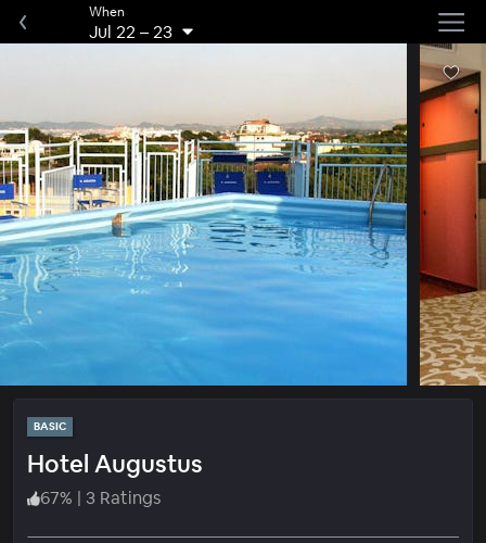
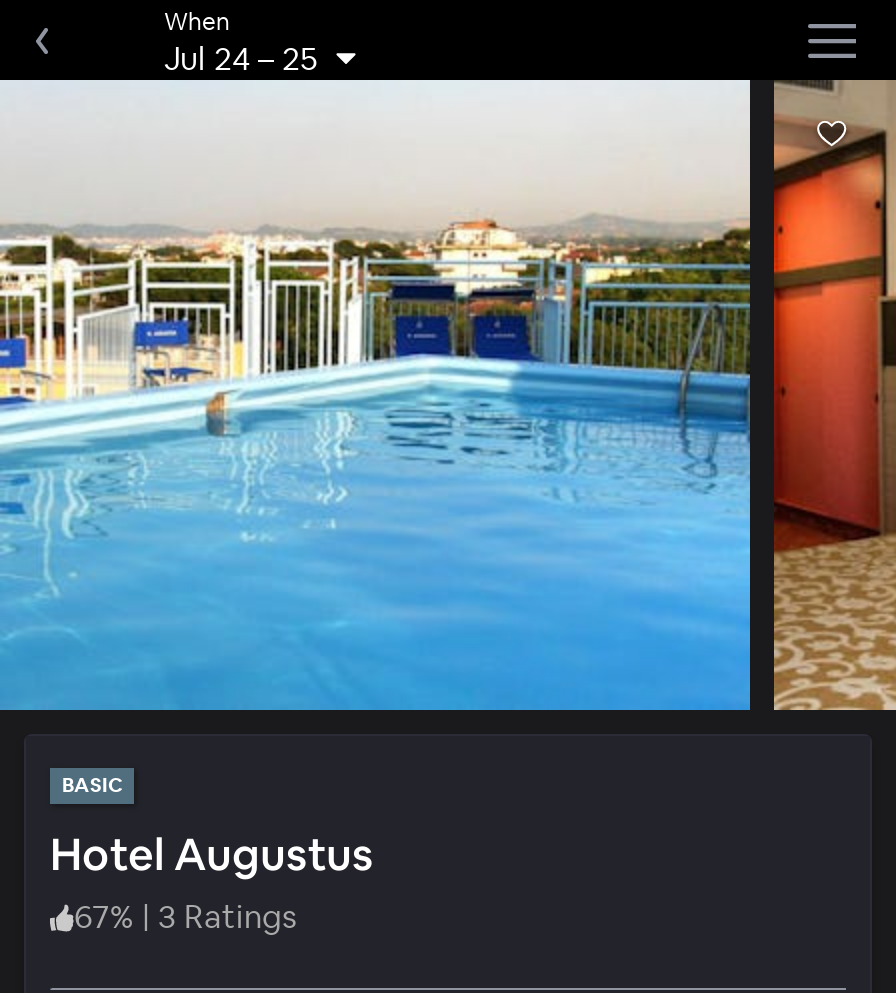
[89,20,172,43] Jul 22 – 23 -> [164,37,318,79] Jul 24 – 25

